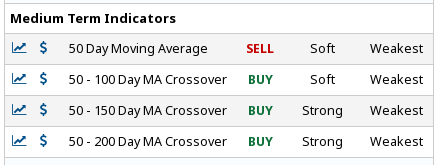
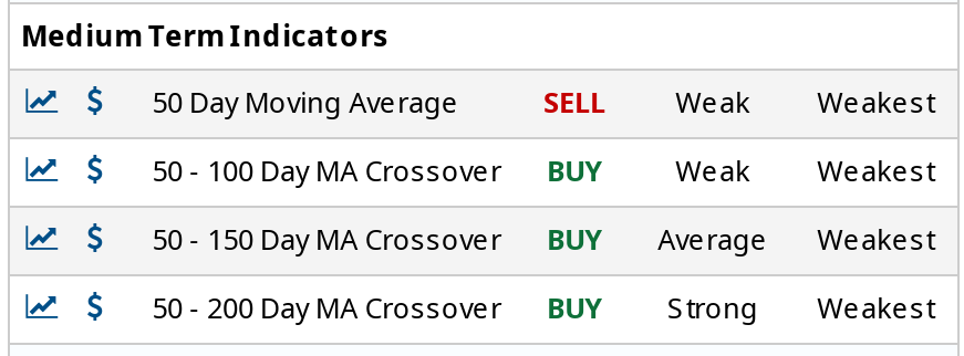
[310,40,335,57] Soft -> [675,85,751,122] Weak
[310,71,335,88] Soft -> [675,153,751,191] Weak
[302,102,343,119] Strong -> [658,222,768,259] Average

